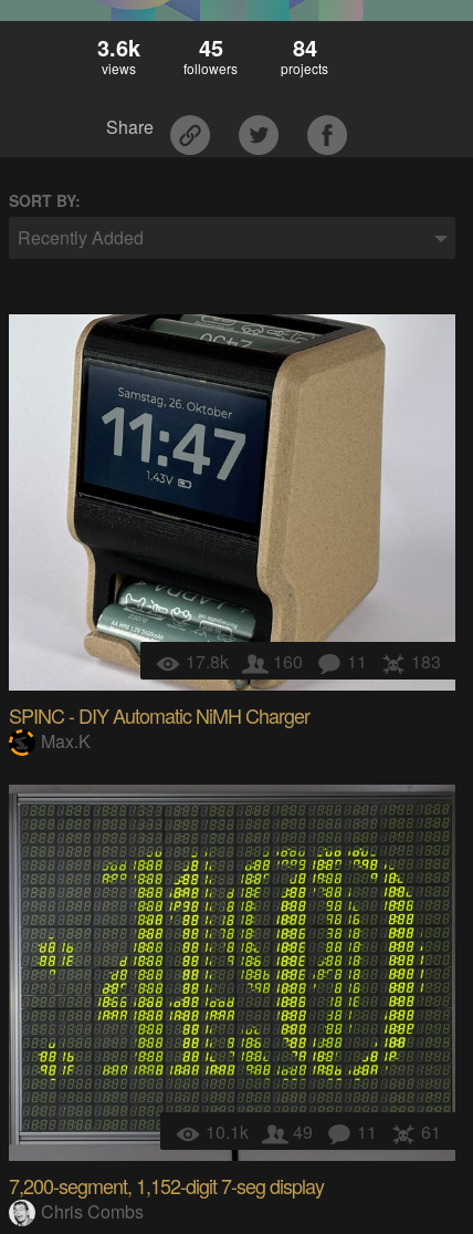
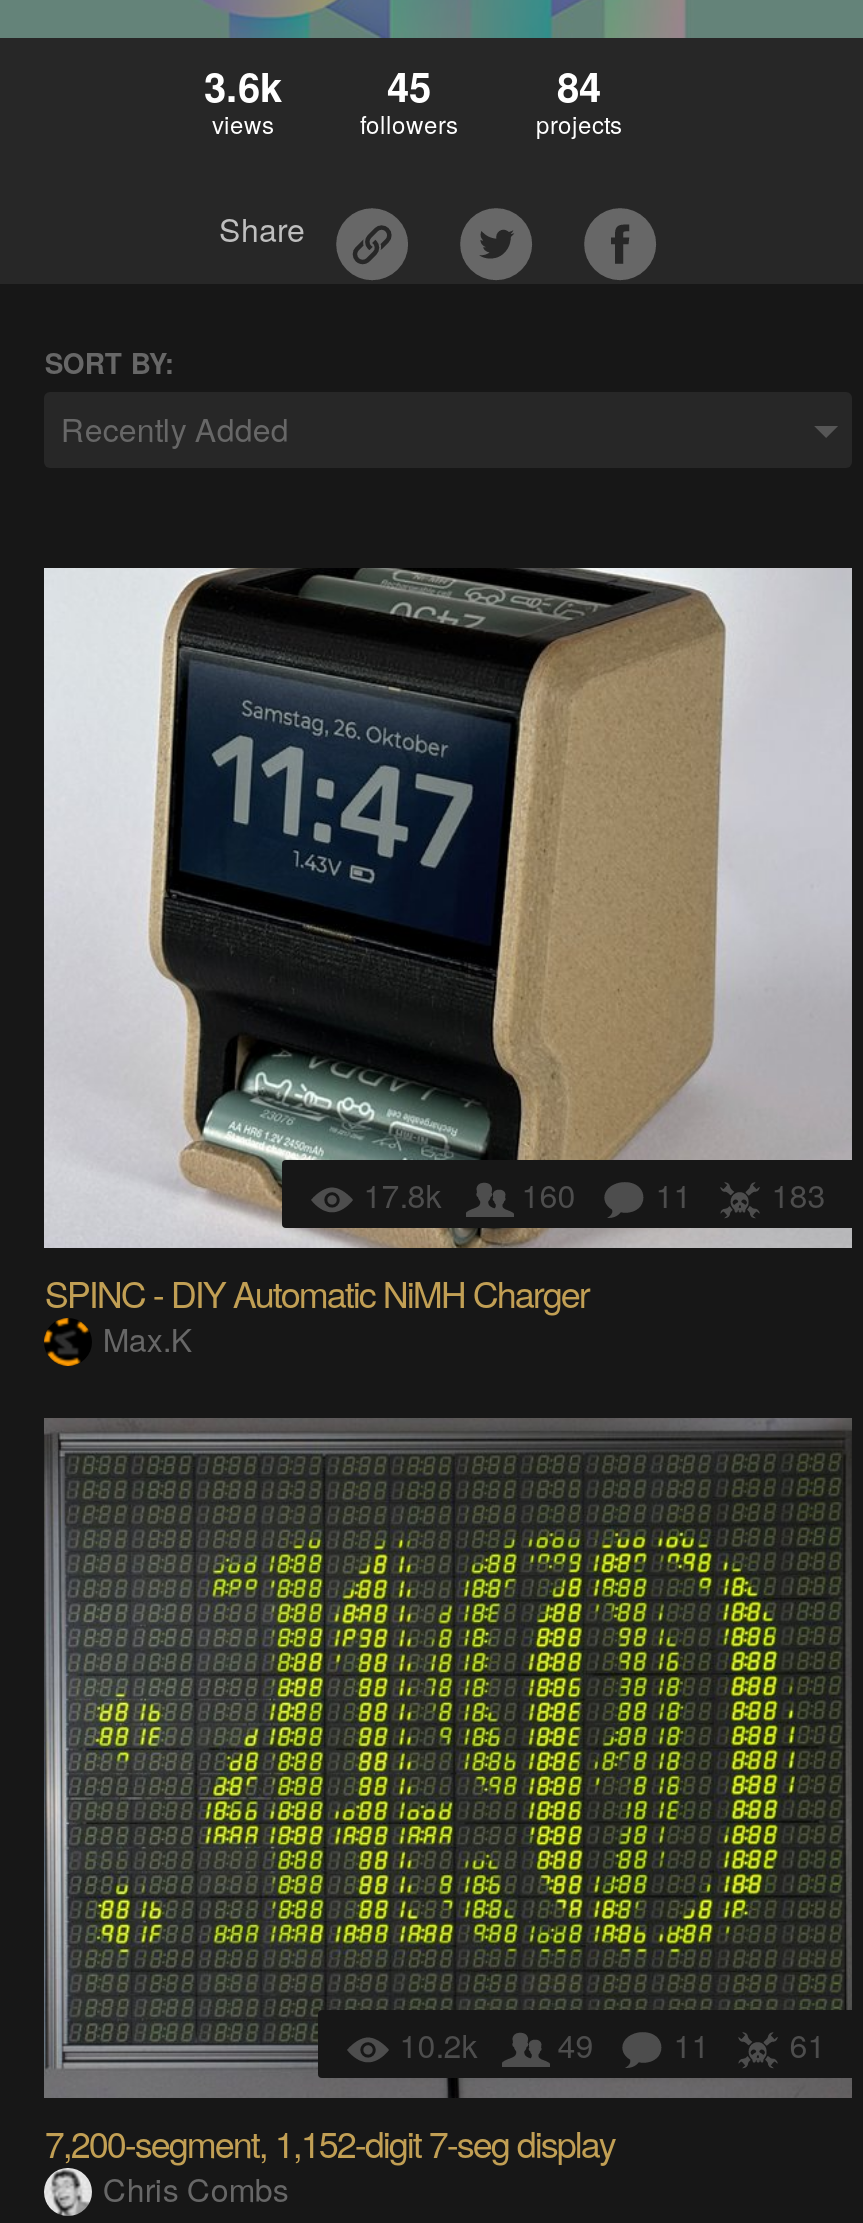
[201,1119,441,1145] 10.1k 49 11 61 -> [392,2022,826,2068] 10.2k 49 11 61

